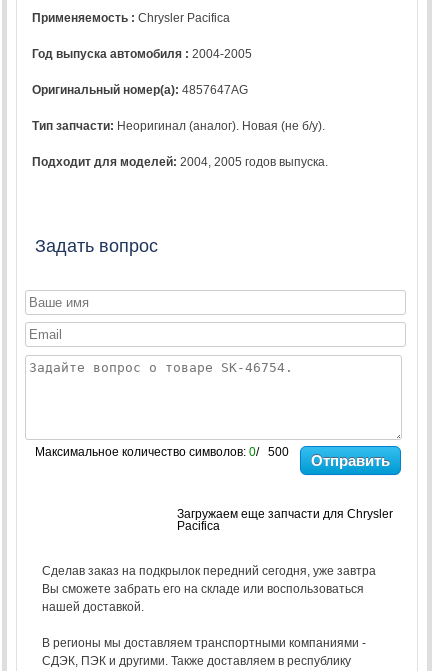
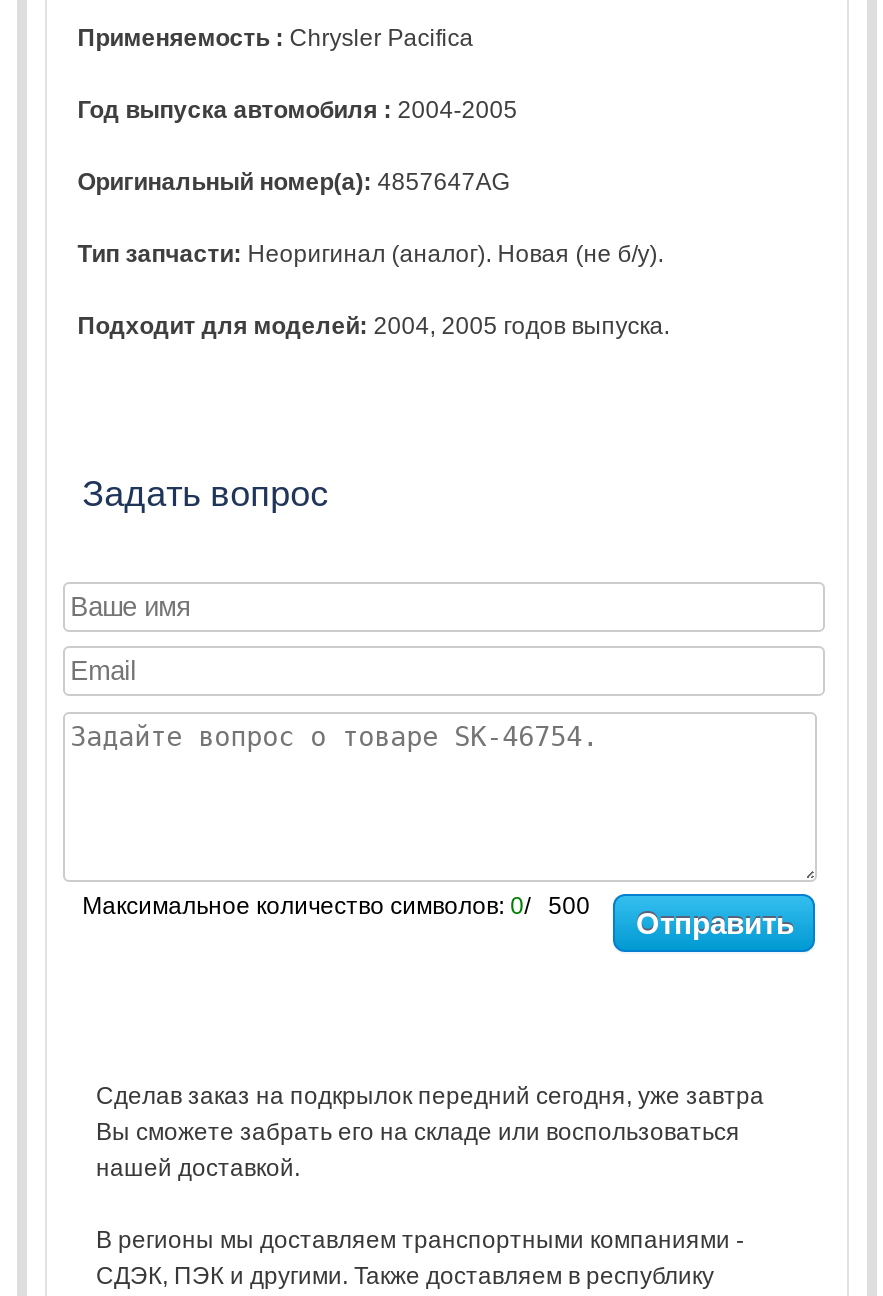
[177,507,393,533] Загружаем еще запчасти для Chrysler | Pacifica -> none

